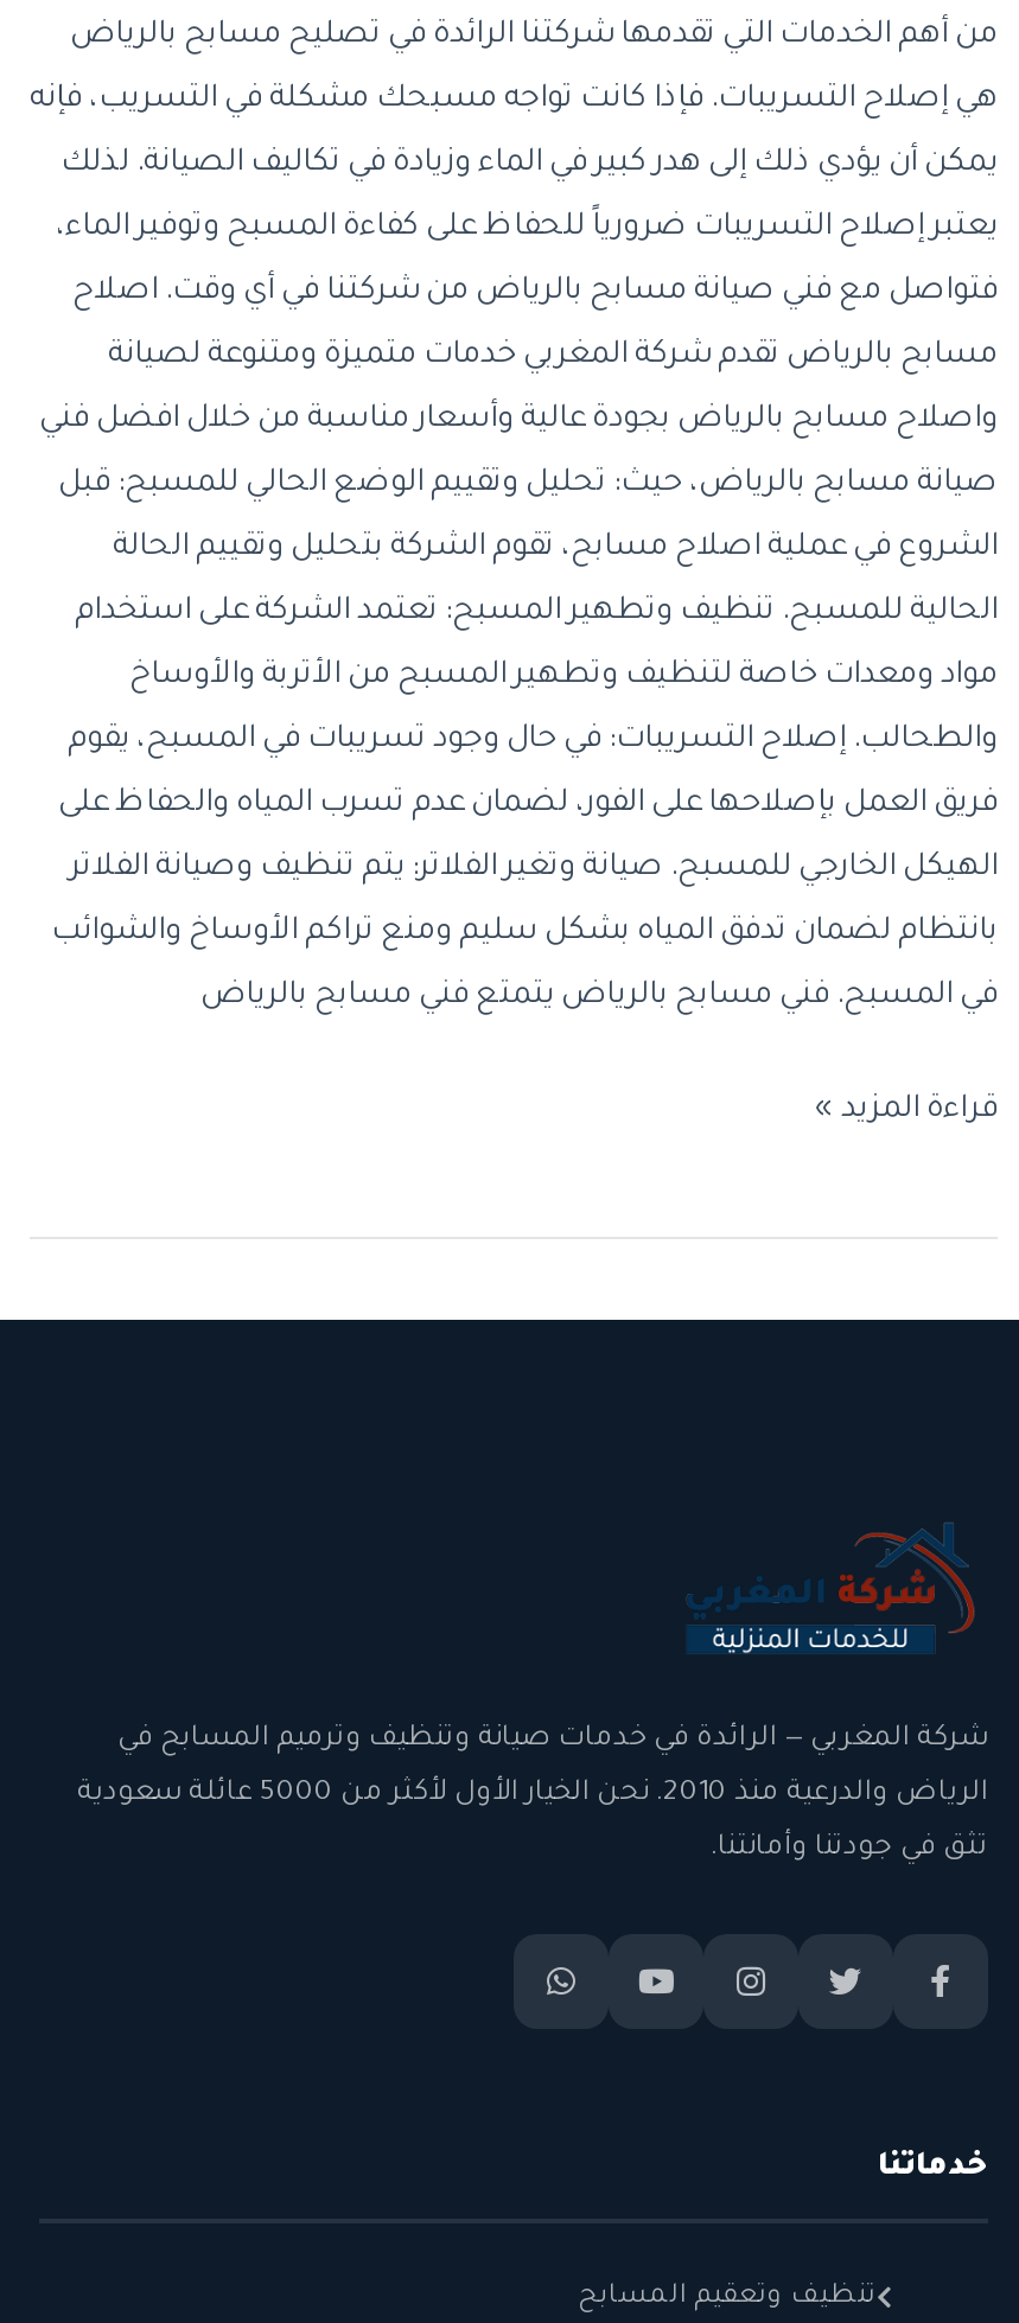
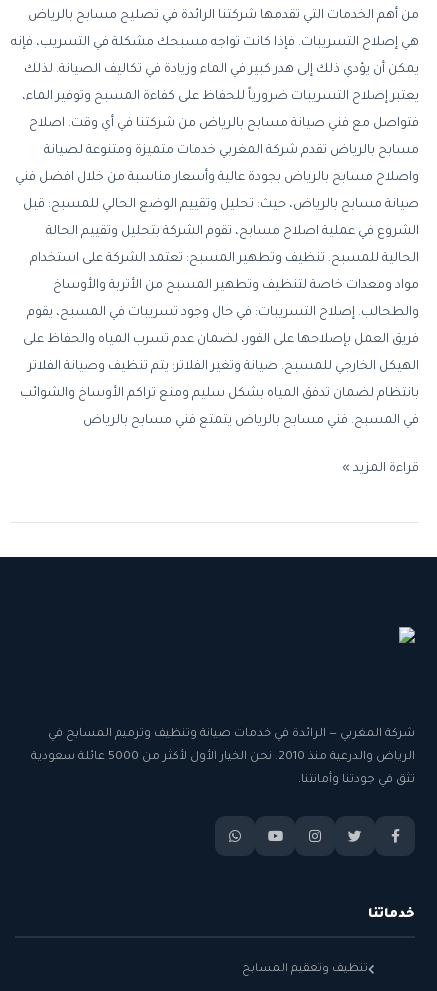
[689,1486,988,1654] [image] -> none

